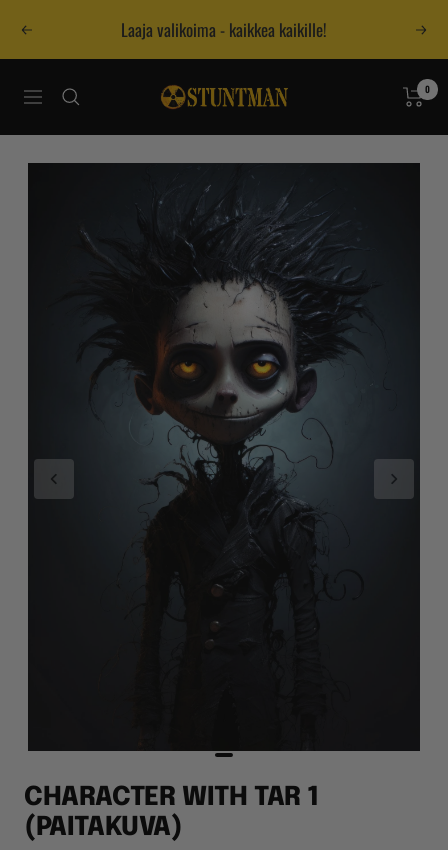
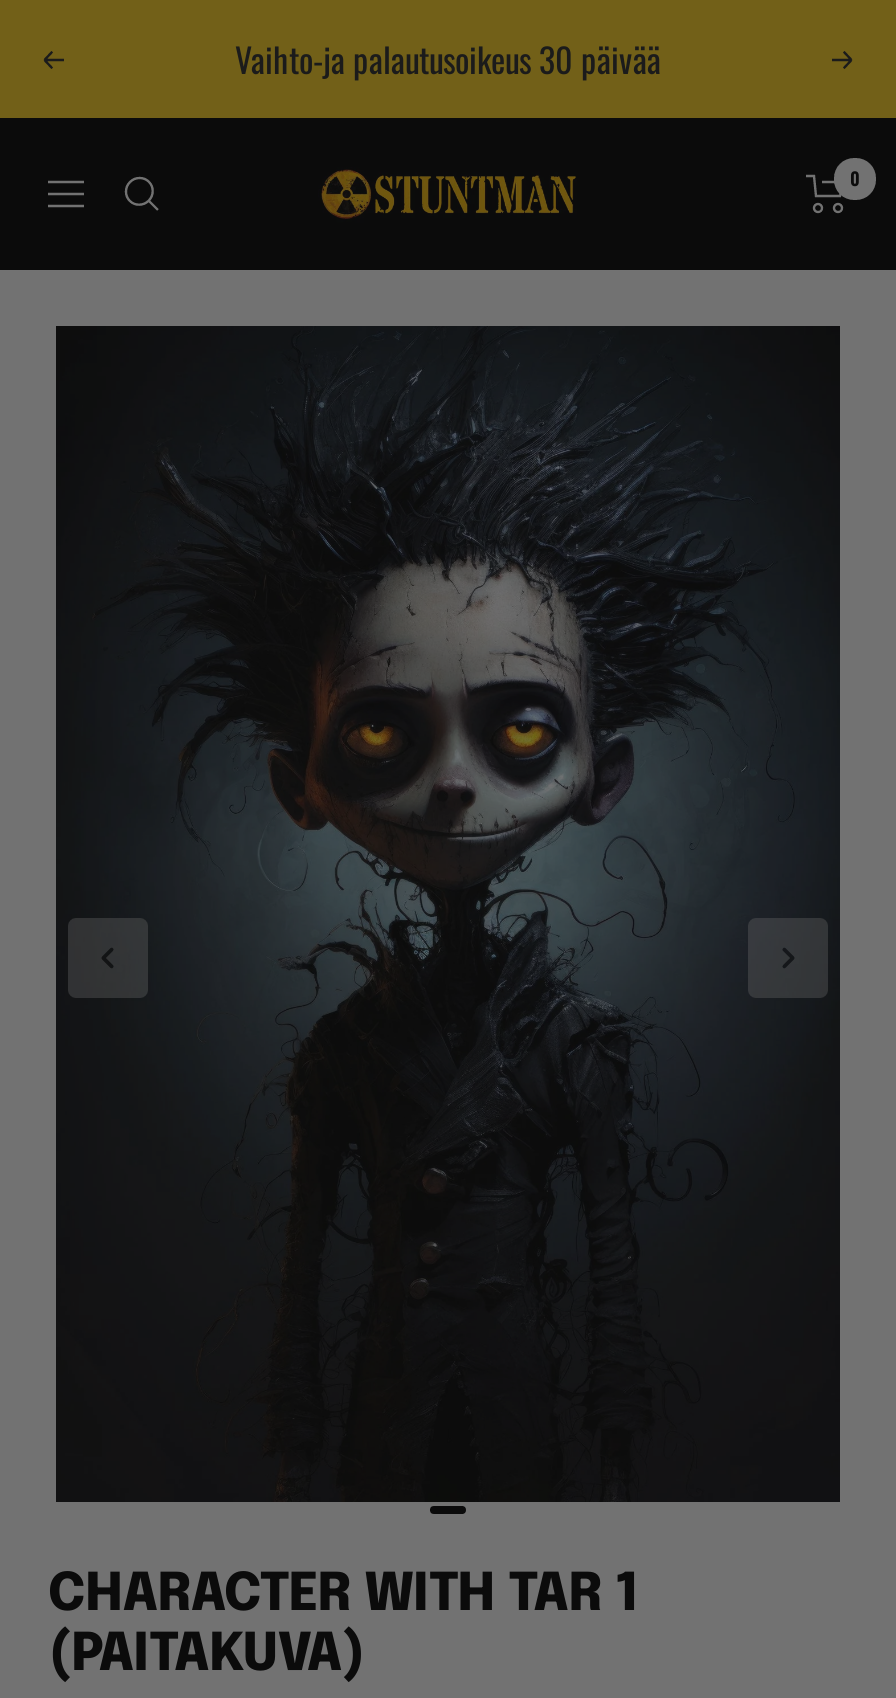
[121,17,327,42] Laaja valikoima - kaikkea kaikille! -> [235,34,661,84] Vaihto-ja palautusoikeus 30 päivää

